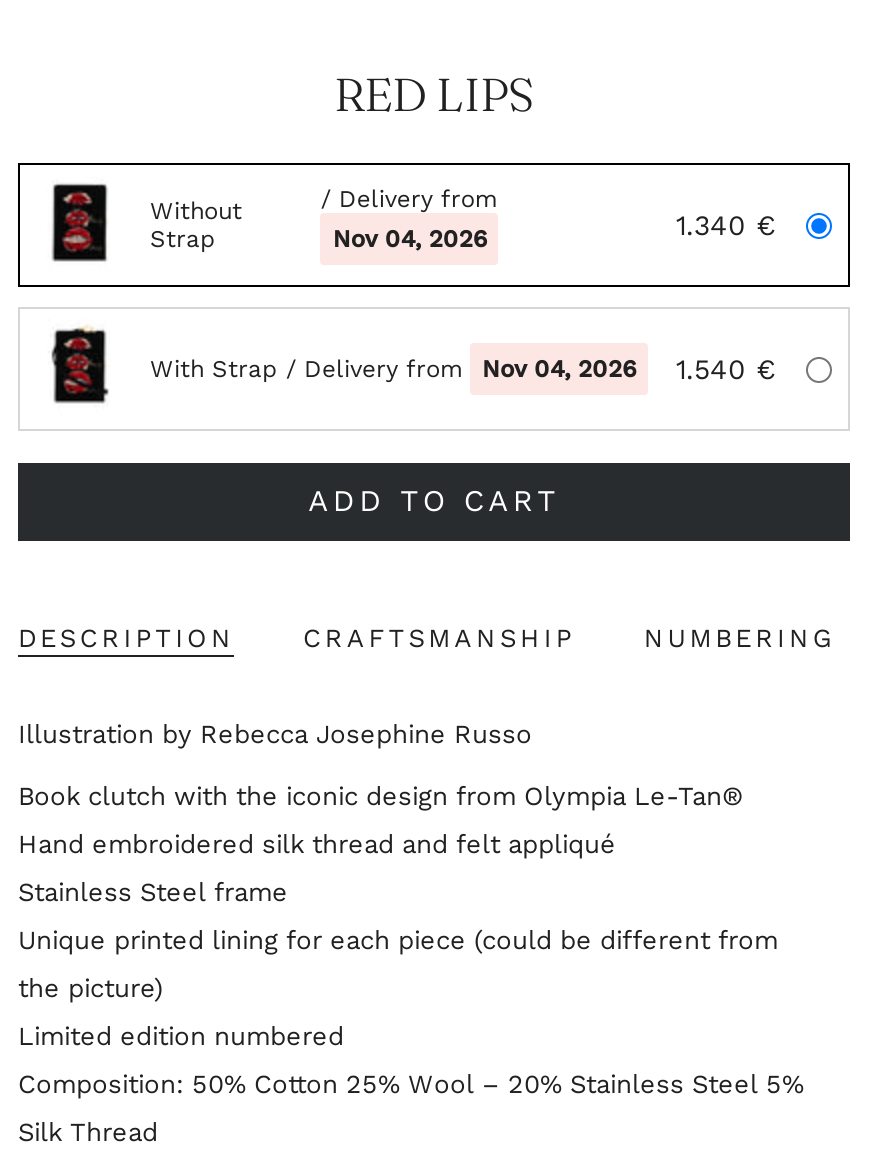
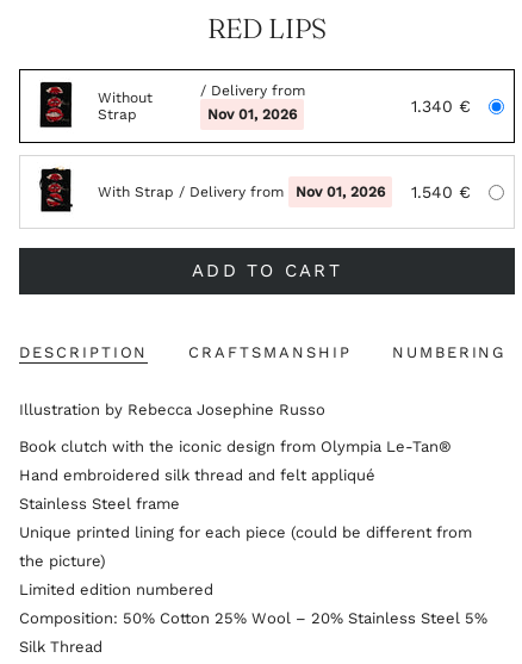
[333,225,487,253] Nov 04, 2026 -> [207,106,297,123] Nov 01, 2026
[150,355,636,383] With Strap / Delivery from Nov 04, 2026 -> [98,184,385,200] With Strap / Delivery from Nov 01, 2026

